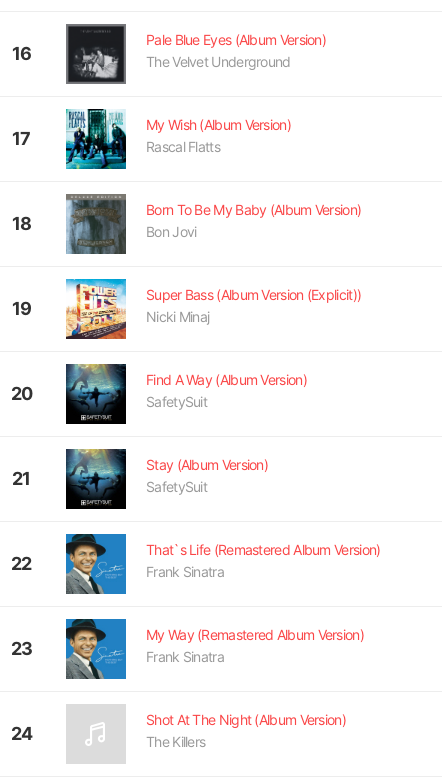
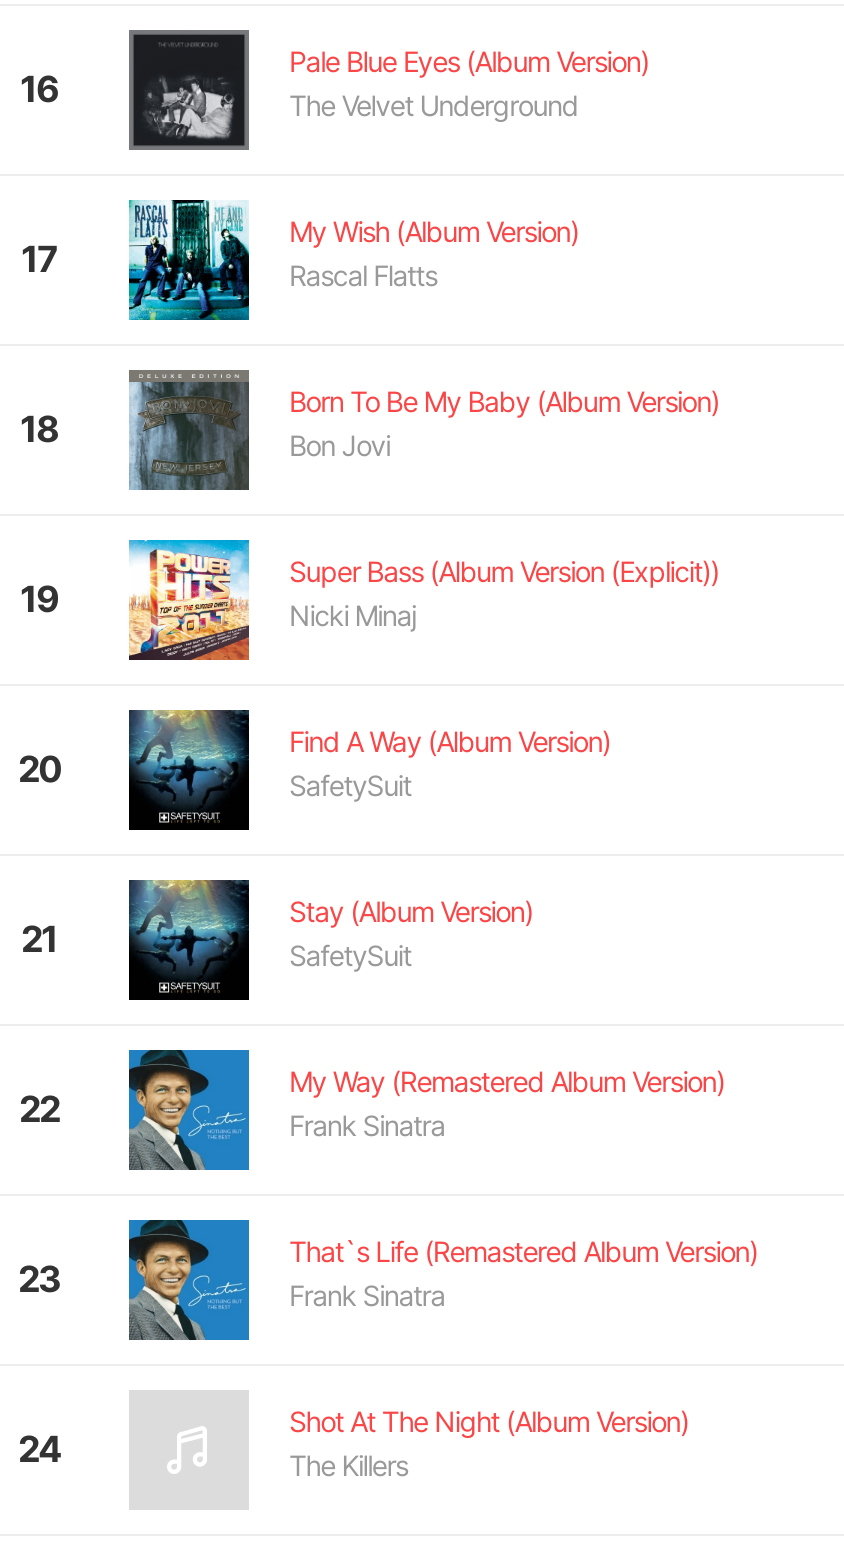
moved [146,541,380,558] -> [289,1234,758,1268]: That`s Life (Remastered Album Version)
moved [146,626,364,643] -> [289,1064,725,1098]: My Way (Remastered Album Version)

